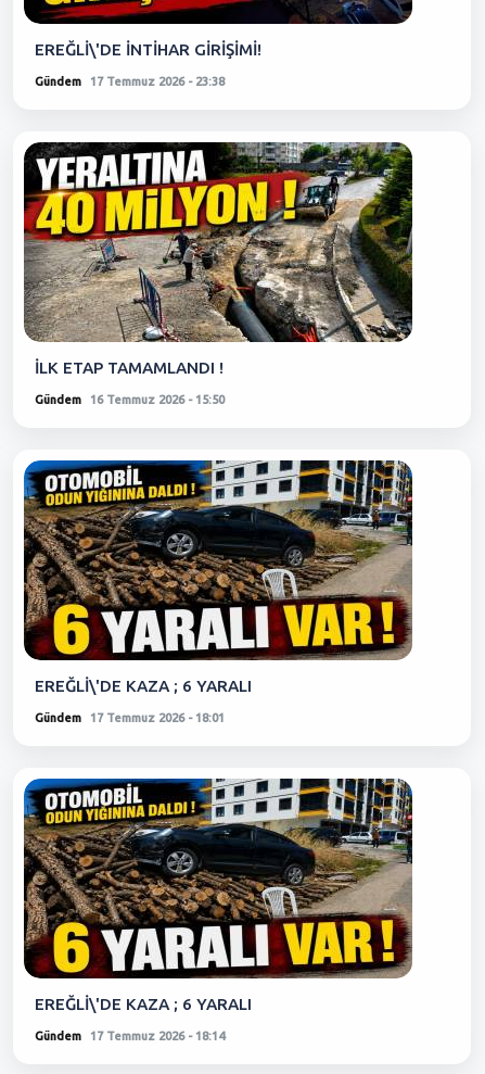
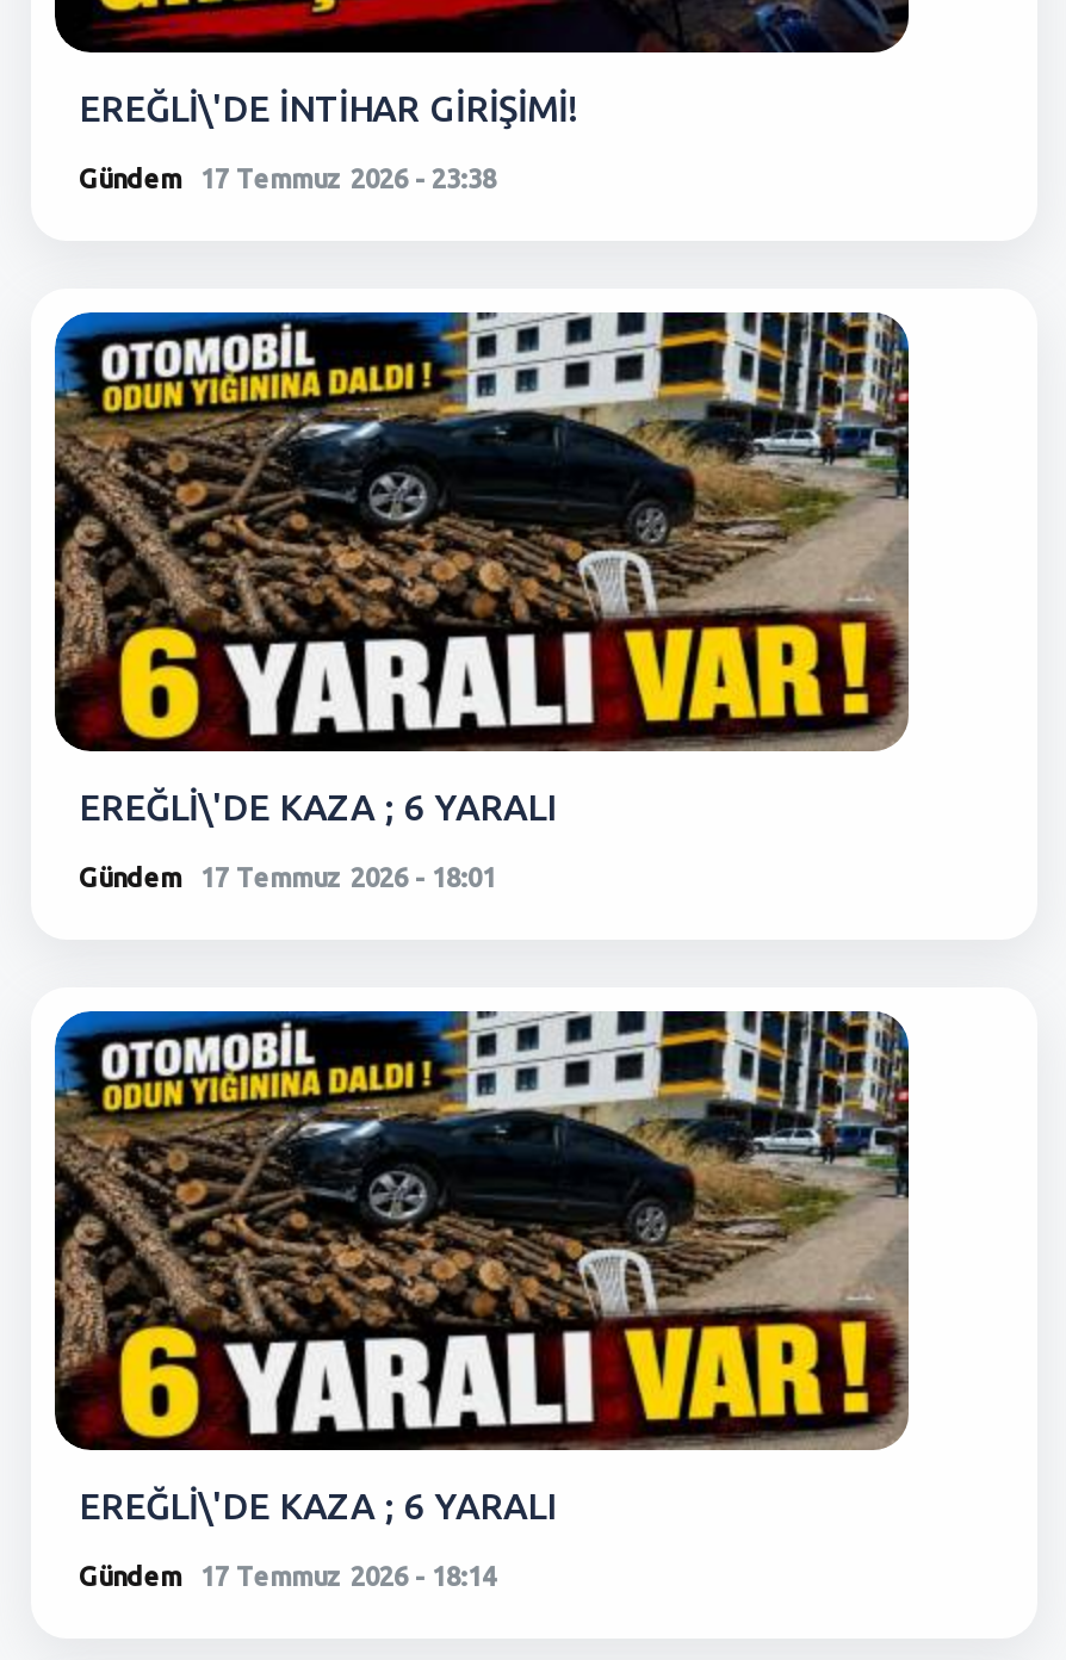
[23,141,412,406] [image] | İLK ETAP TAMAMLANDI ! | Gündem | 16 Temmuz 2026 - 15:50 -> none

